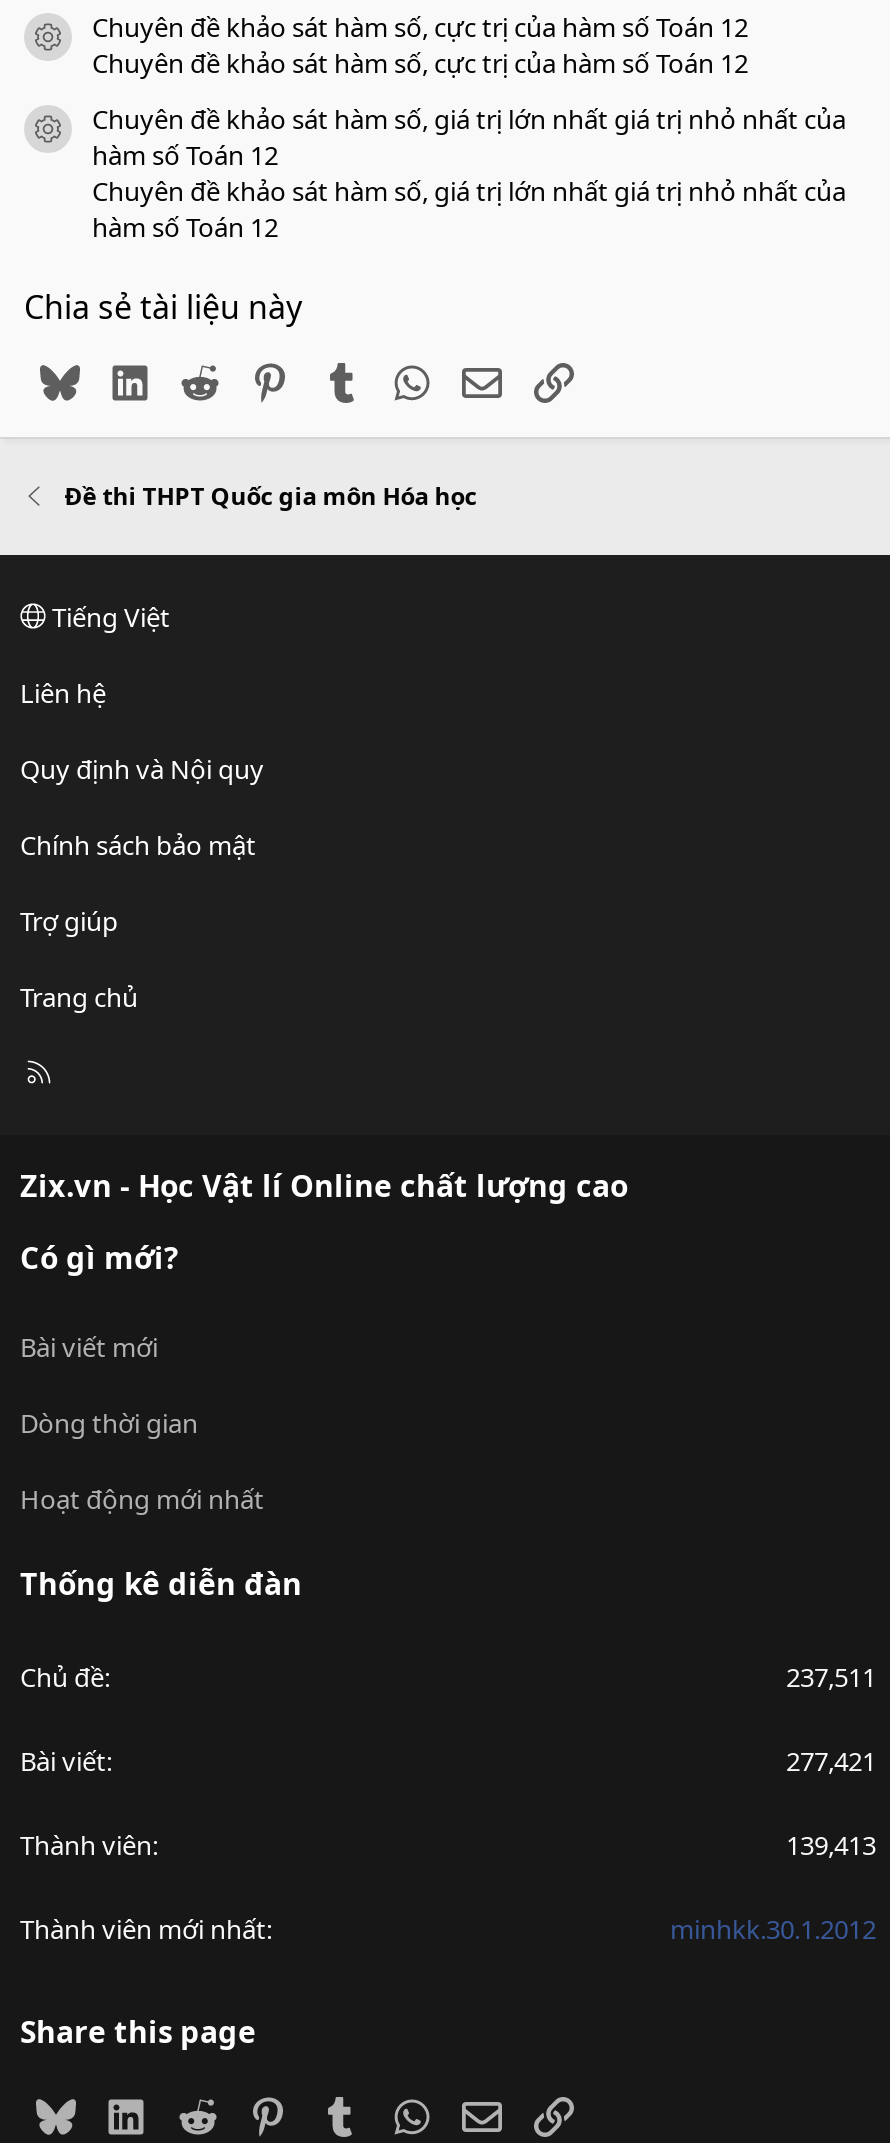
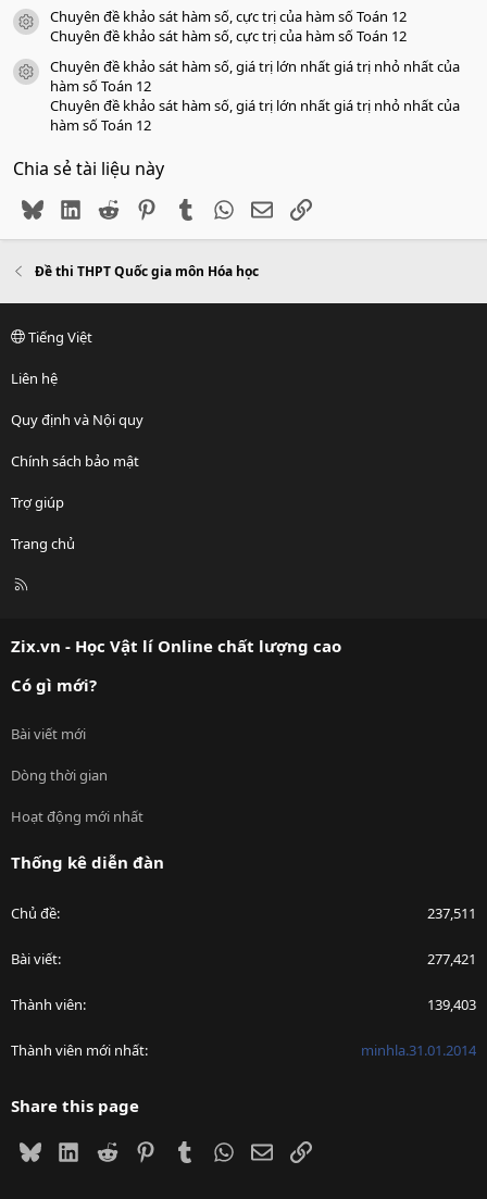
[786,1826,876,1862] 139,413 -> [427,994,476,1014] 139,403
[670,1910,876,1946] minhkk.30.1.2012 -> [361,1040,476,1059] minhla.31.01.2014

